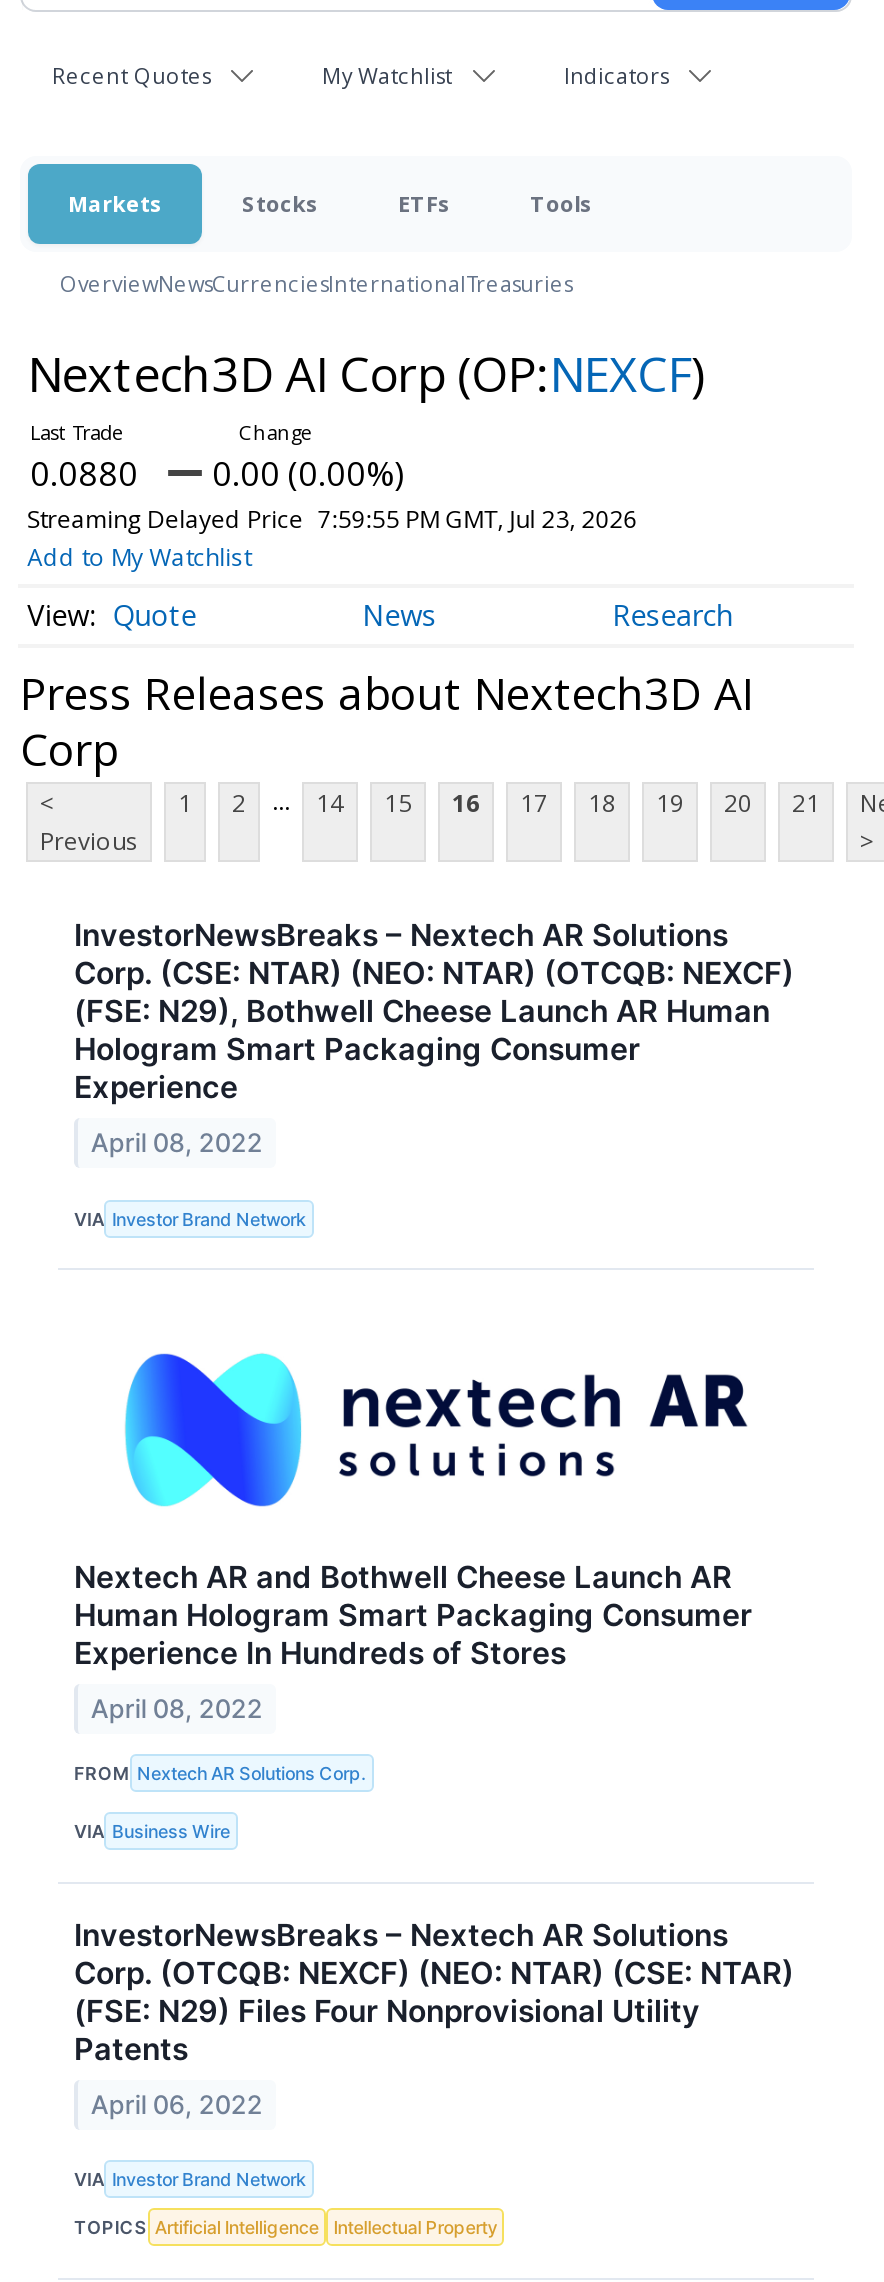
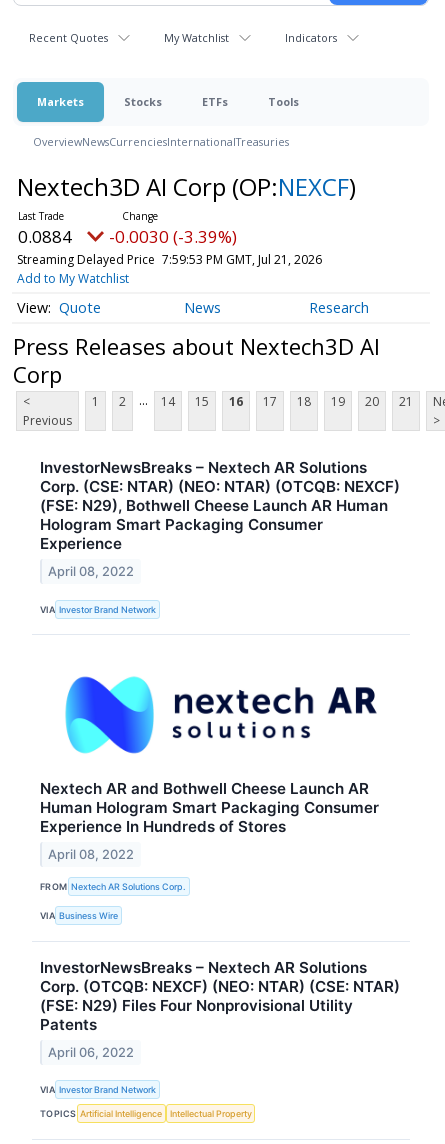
[30,450,138,496] 0.0880 -> [18,225,72,248] 0.0884
[212,450,404,496] 0.00 (0.00%) -> [109,225,237,248] -0.0030 (-3.39%)
[27,502,638,536] Streaming Delayed Price 7:59:55 PM GMT, Jul 23, 2026 -> [17,251,322,268] Streaming Delayed Price 7:59:53 PM GMT, Jul 21, 2026

